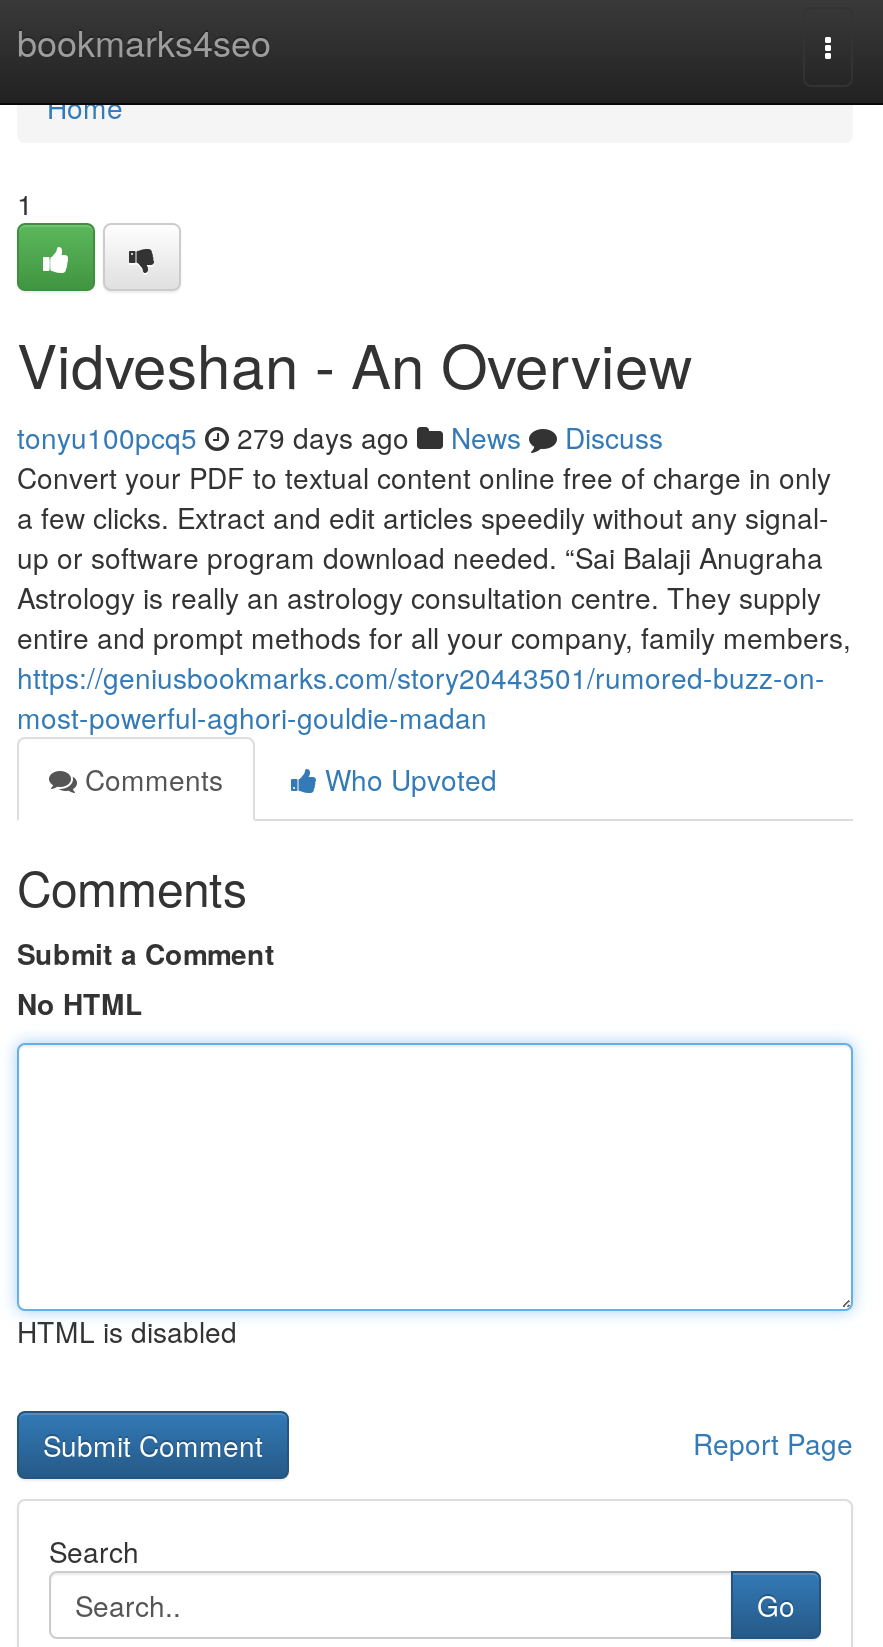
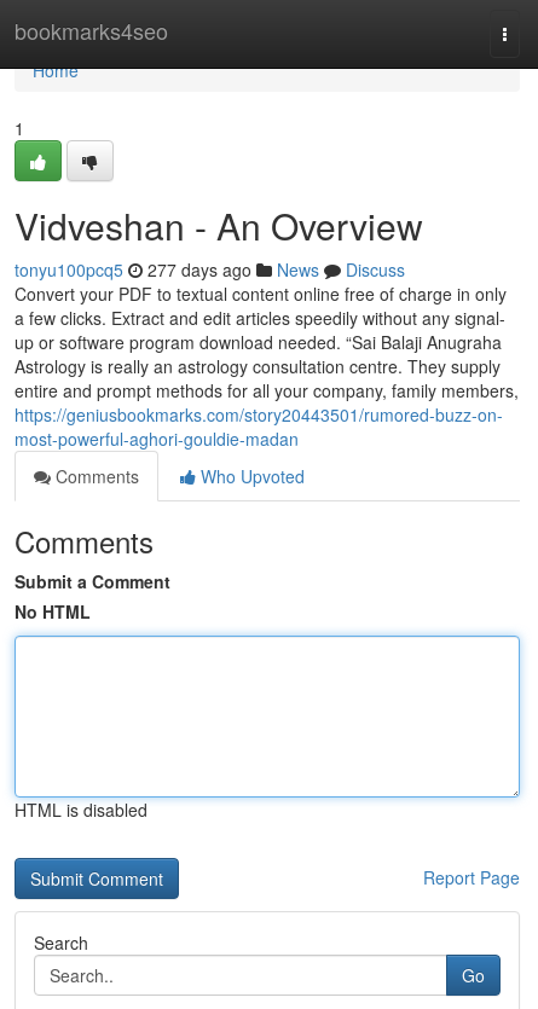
[17,417,663,457] tonyu100pcq5 279 days ago News Discuss -> [15,257,405,282] tonyu100pcq5 277 days ago News Discuss

